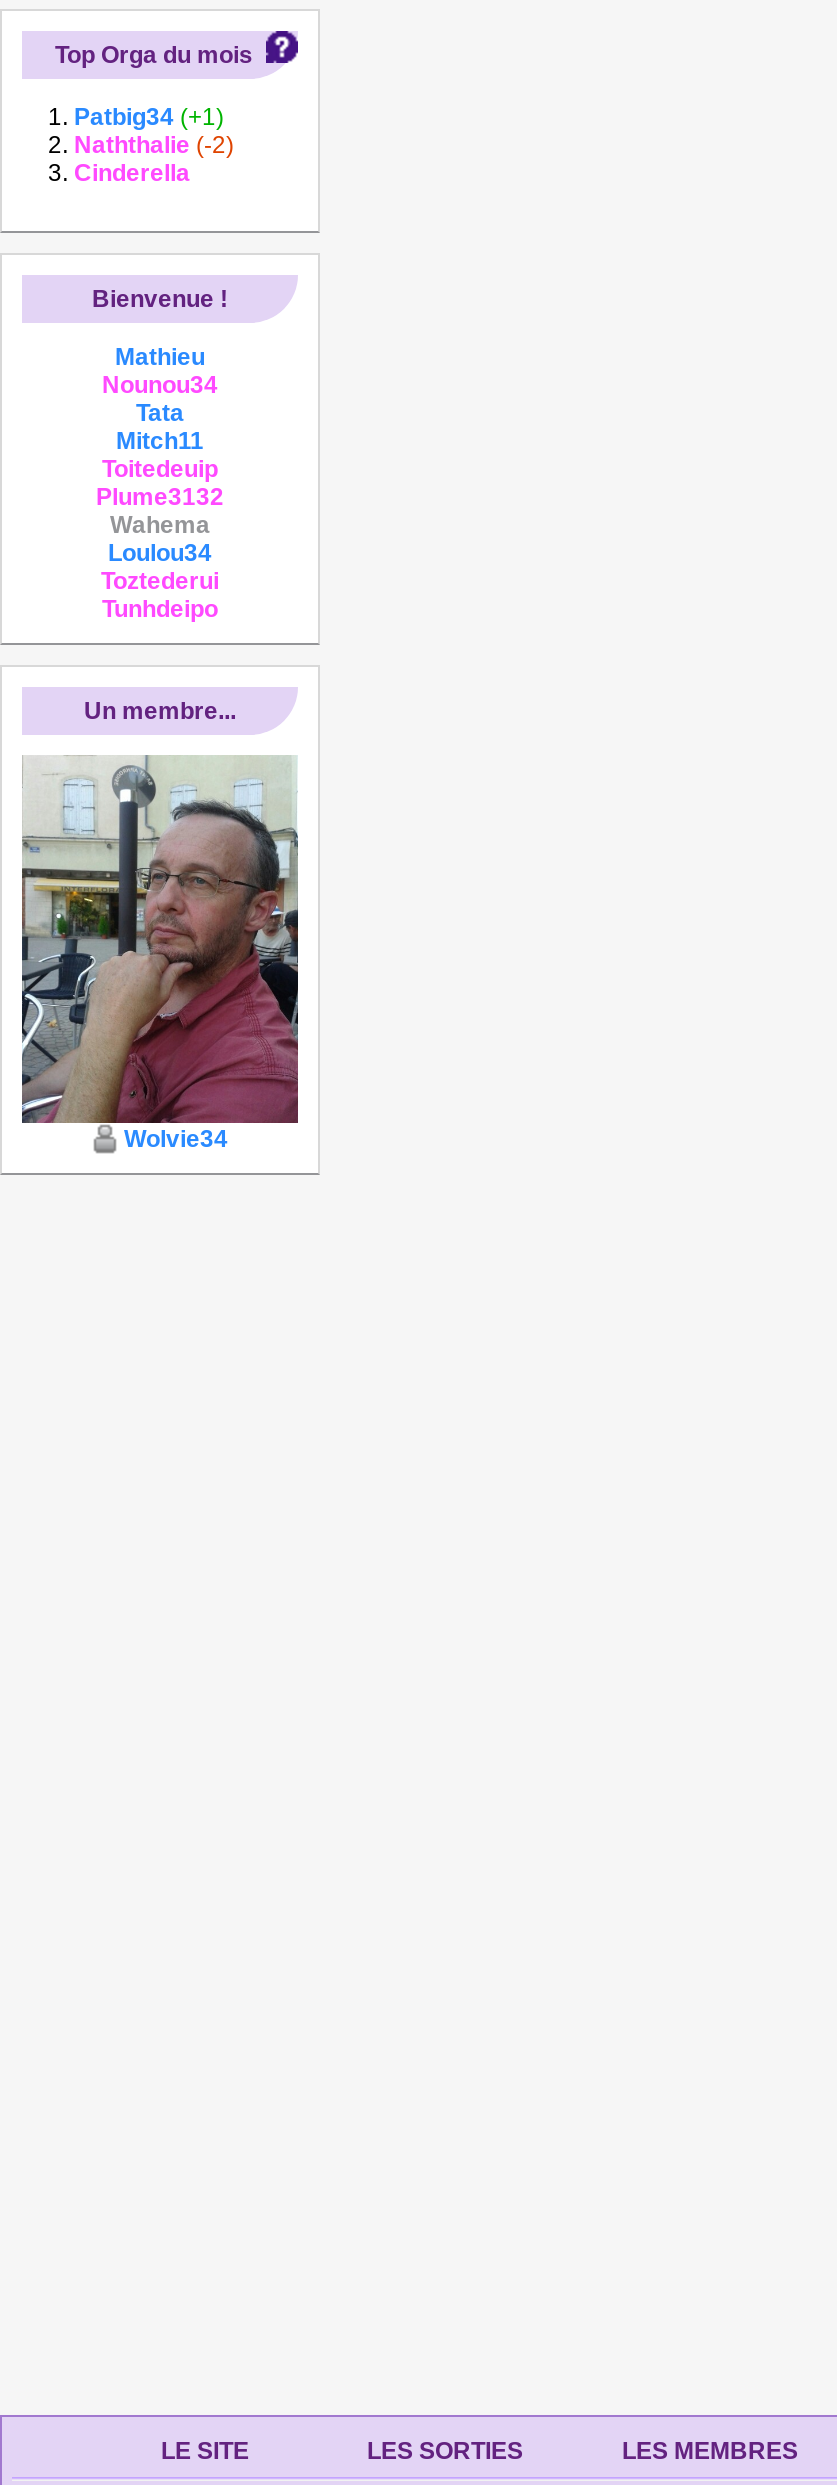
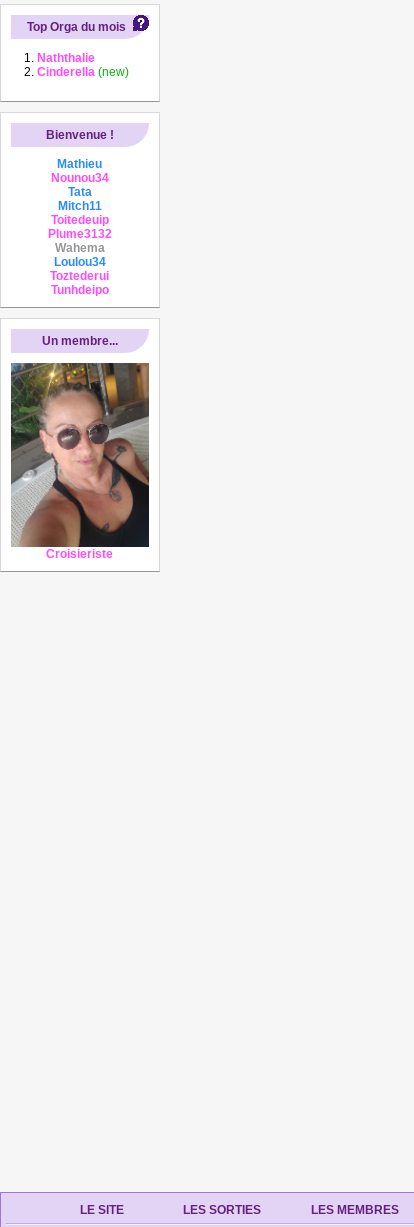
[74,103,234,187] Patbig34 (+1) | Naththalie (-2) | Cinderella -> [37,51,129,79] Naththalie | Cinderella (new)
[20,755,300,1153] [image] | Wolvie34 -> [10,362,150,561] [image] | Croisieriste

